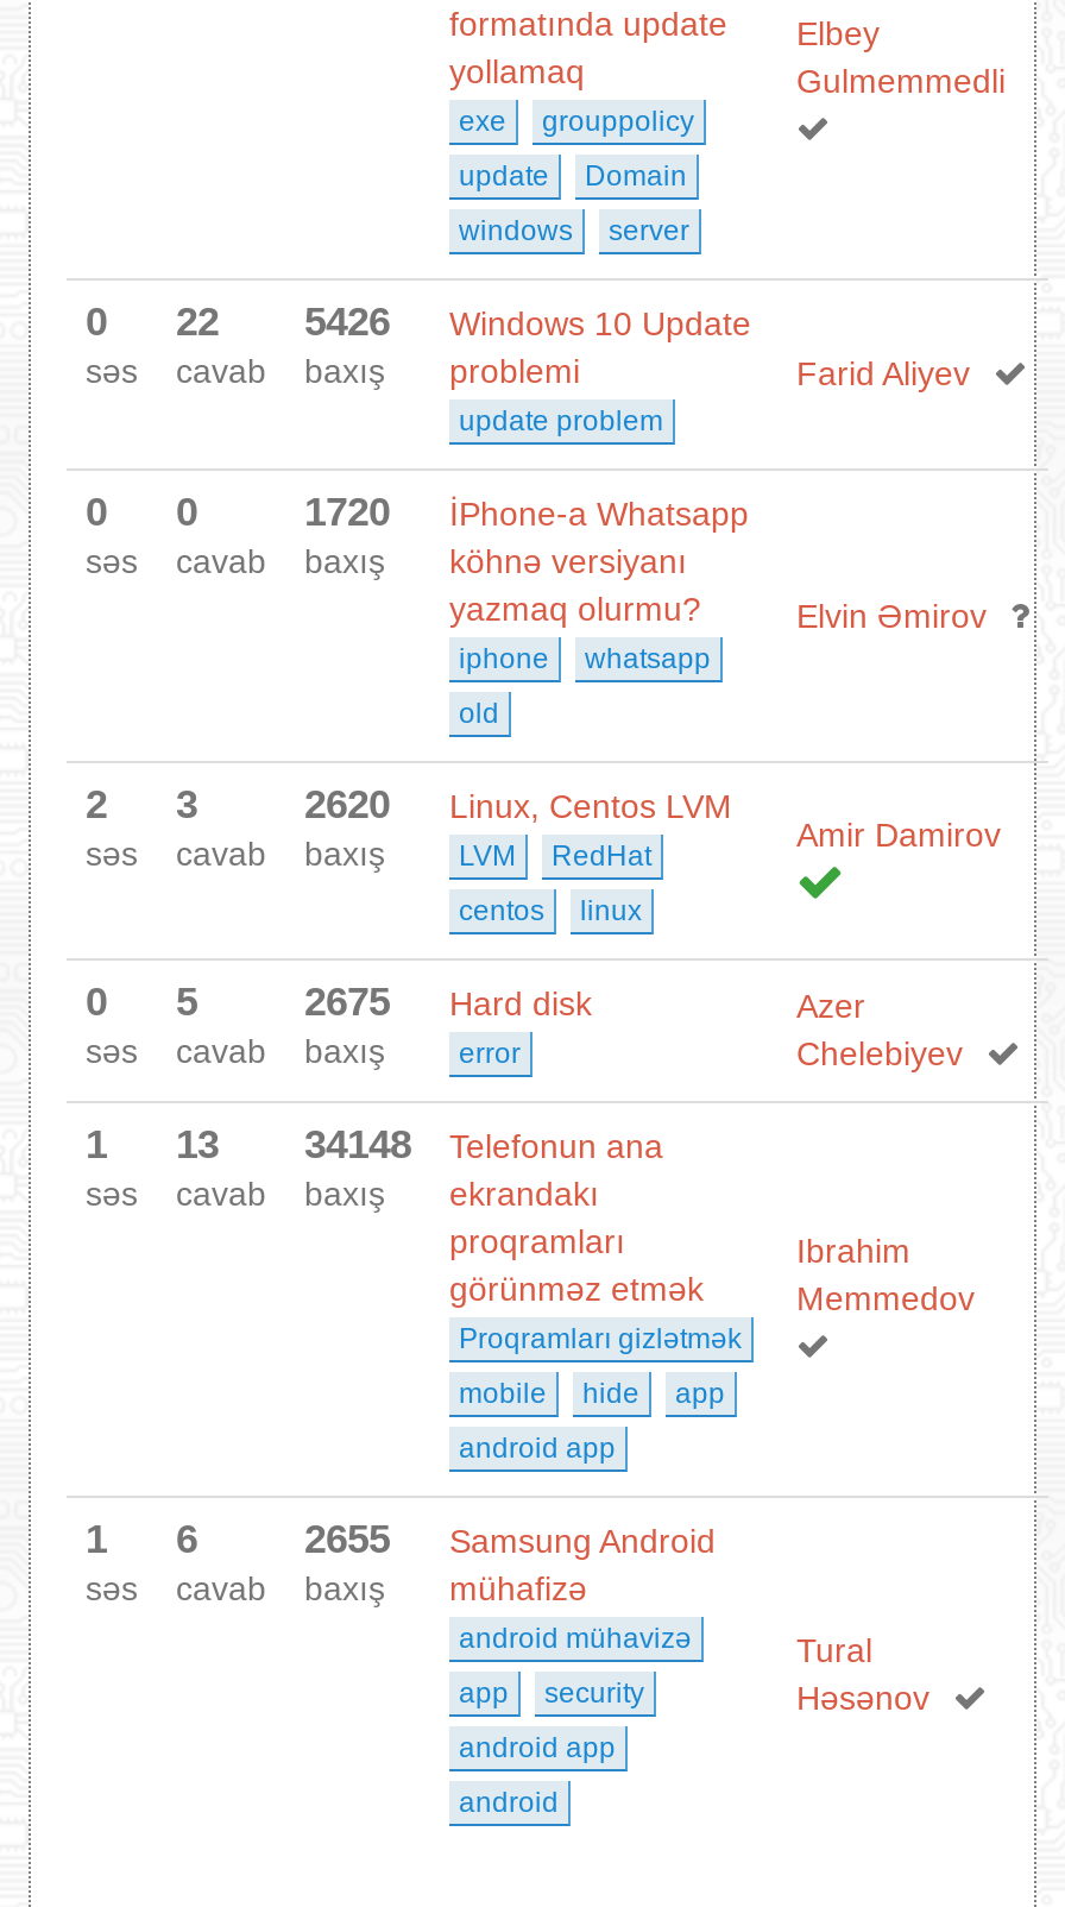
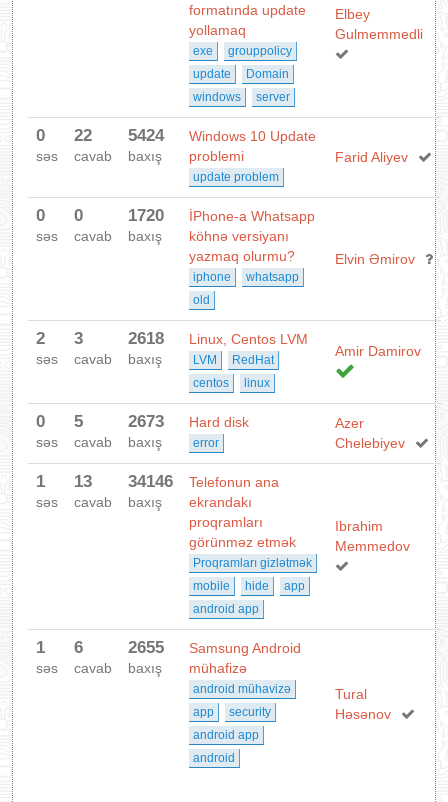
[86,300,751,345] 0 22 5426 Windows 10 Update -> [36,126,316,145] 0 22 5424 Windows 10 Update
[304,782,732,827] 2620 Linux, Centos LVM -> [128,329,308,348] 2618 Linux, Centos LVM
[304,980,592,1025] 2675 Hard disk -> [128,412,249,431] 2673 Hard disk
[86,1122,663,1168] 1 13 34148 Telefonun ana -> [36,472,279,491] 1 13 34146 Telefonun ana

